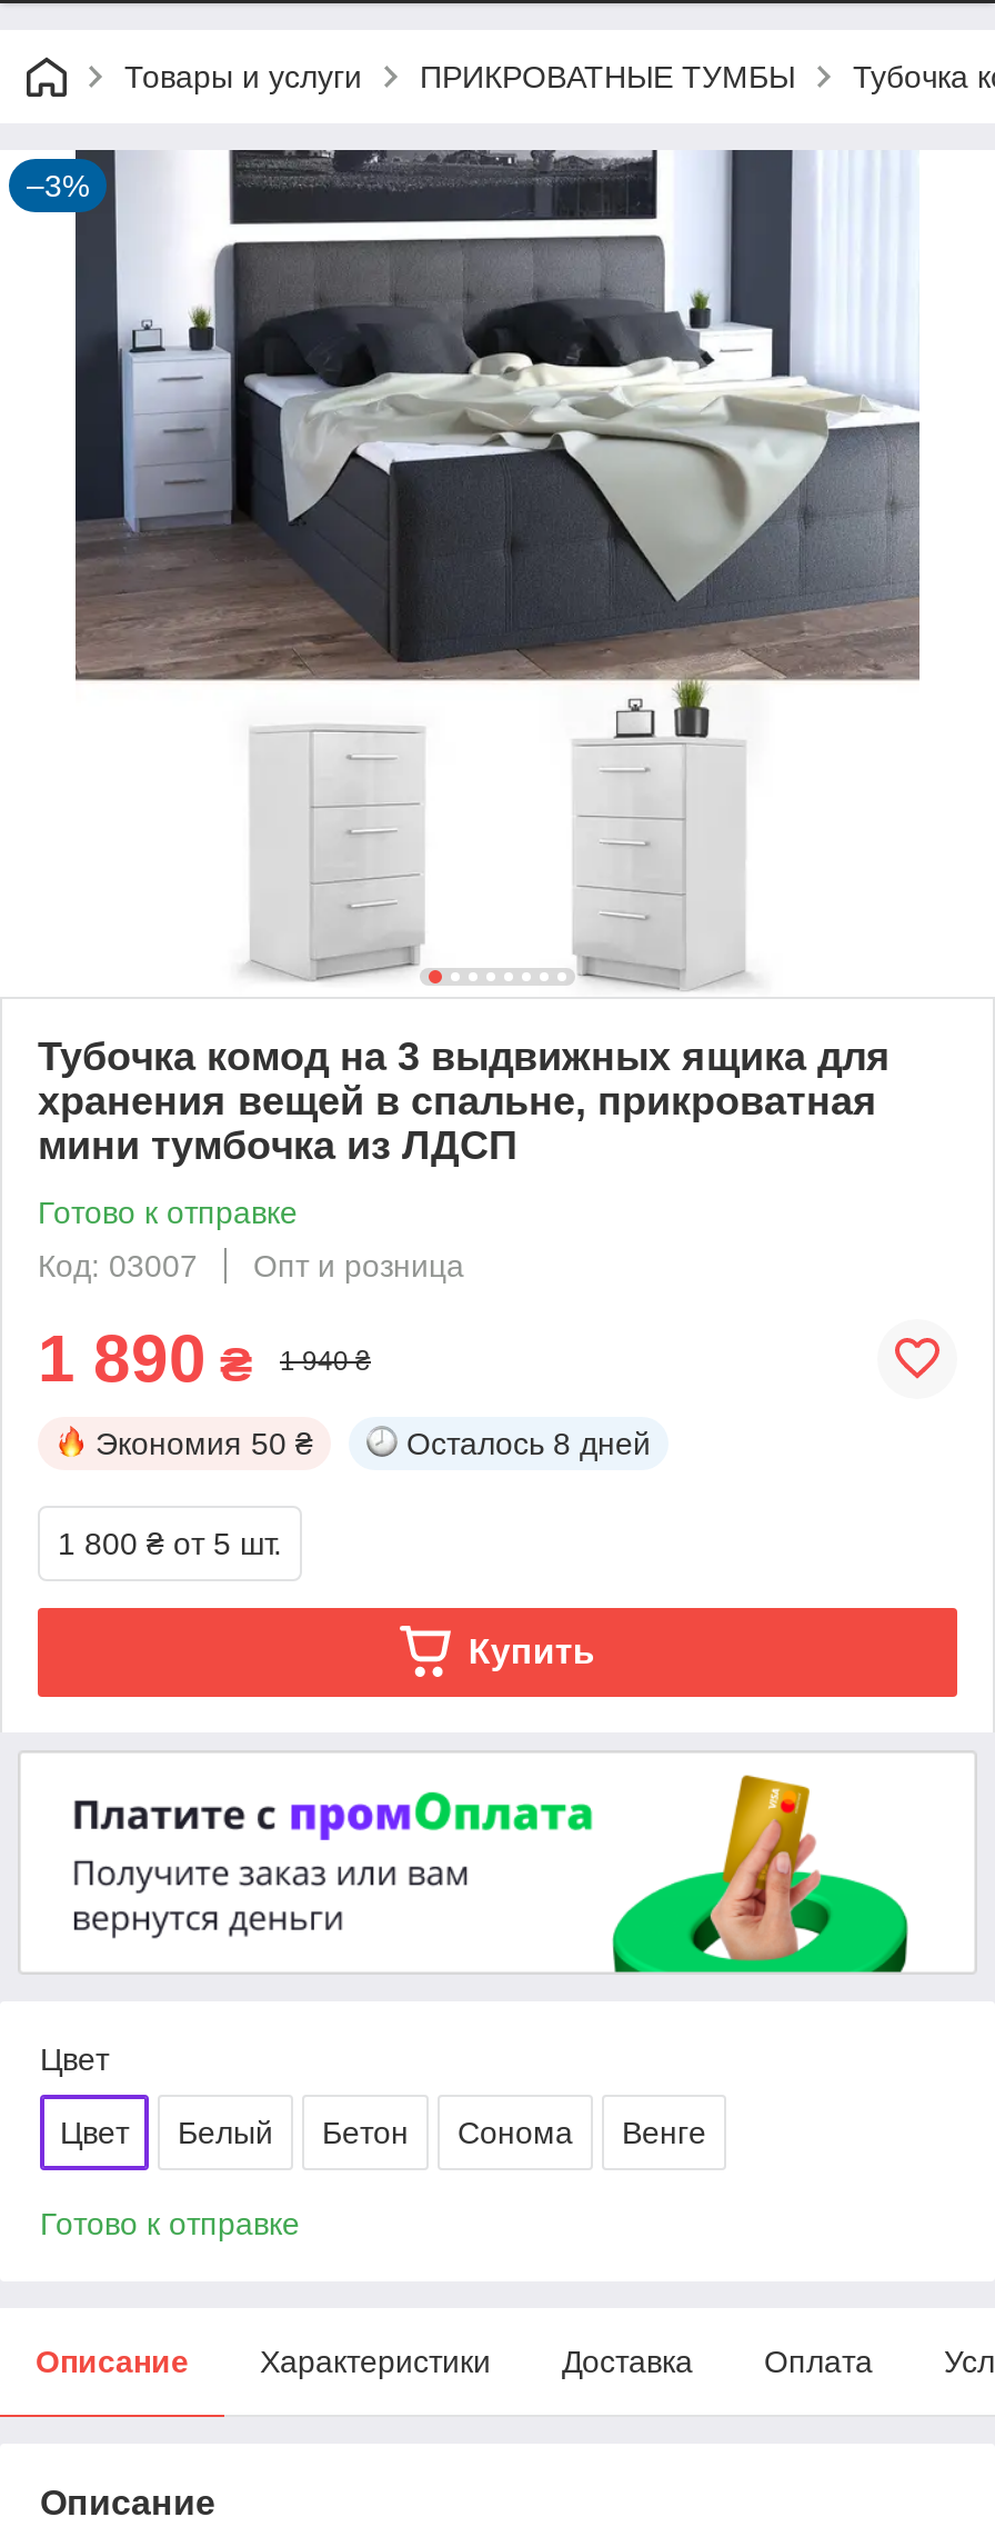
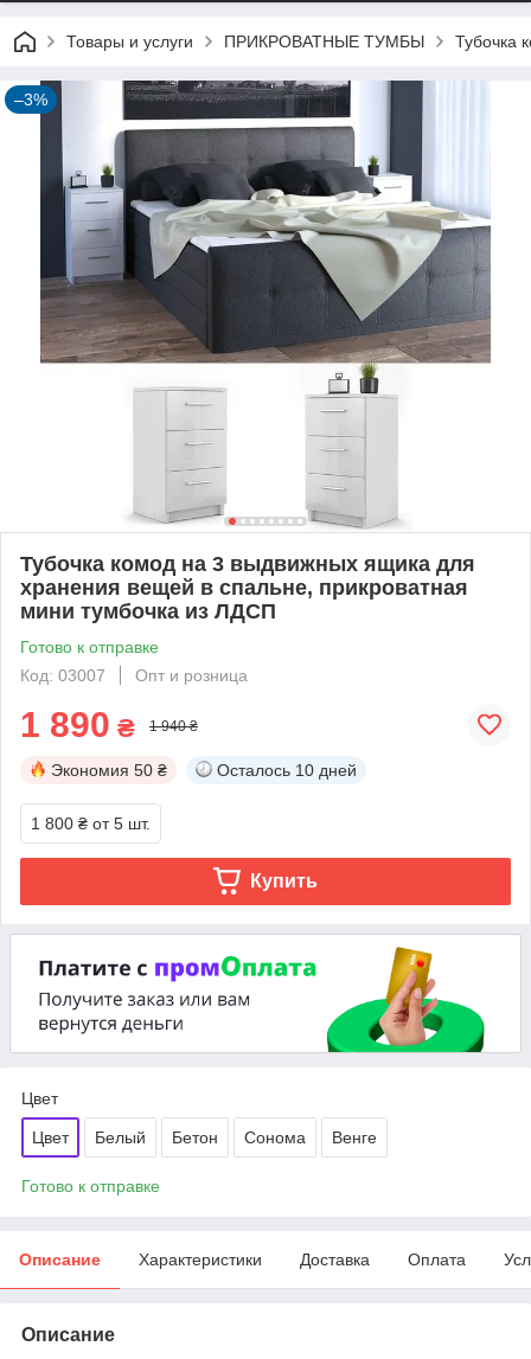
[406,1425,651,1461] Осталось 8 дней -> [217,760,357,779] Осталось 10 дней

